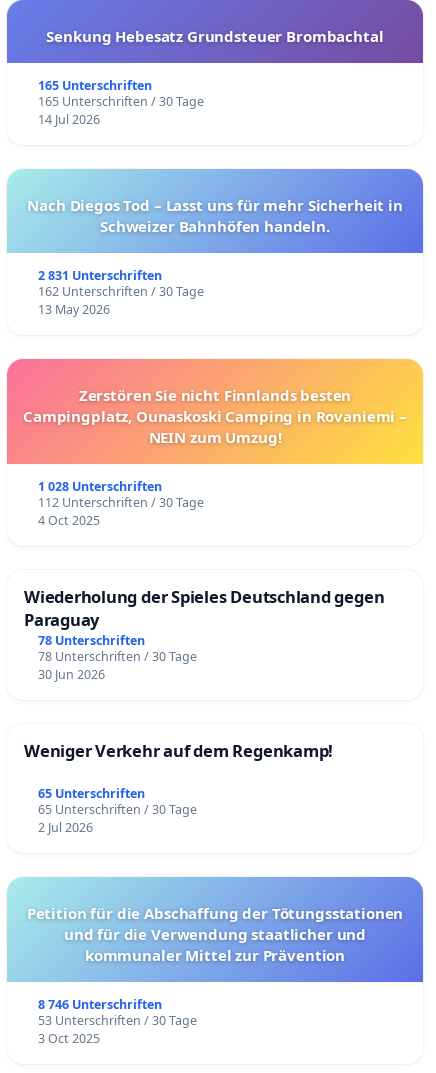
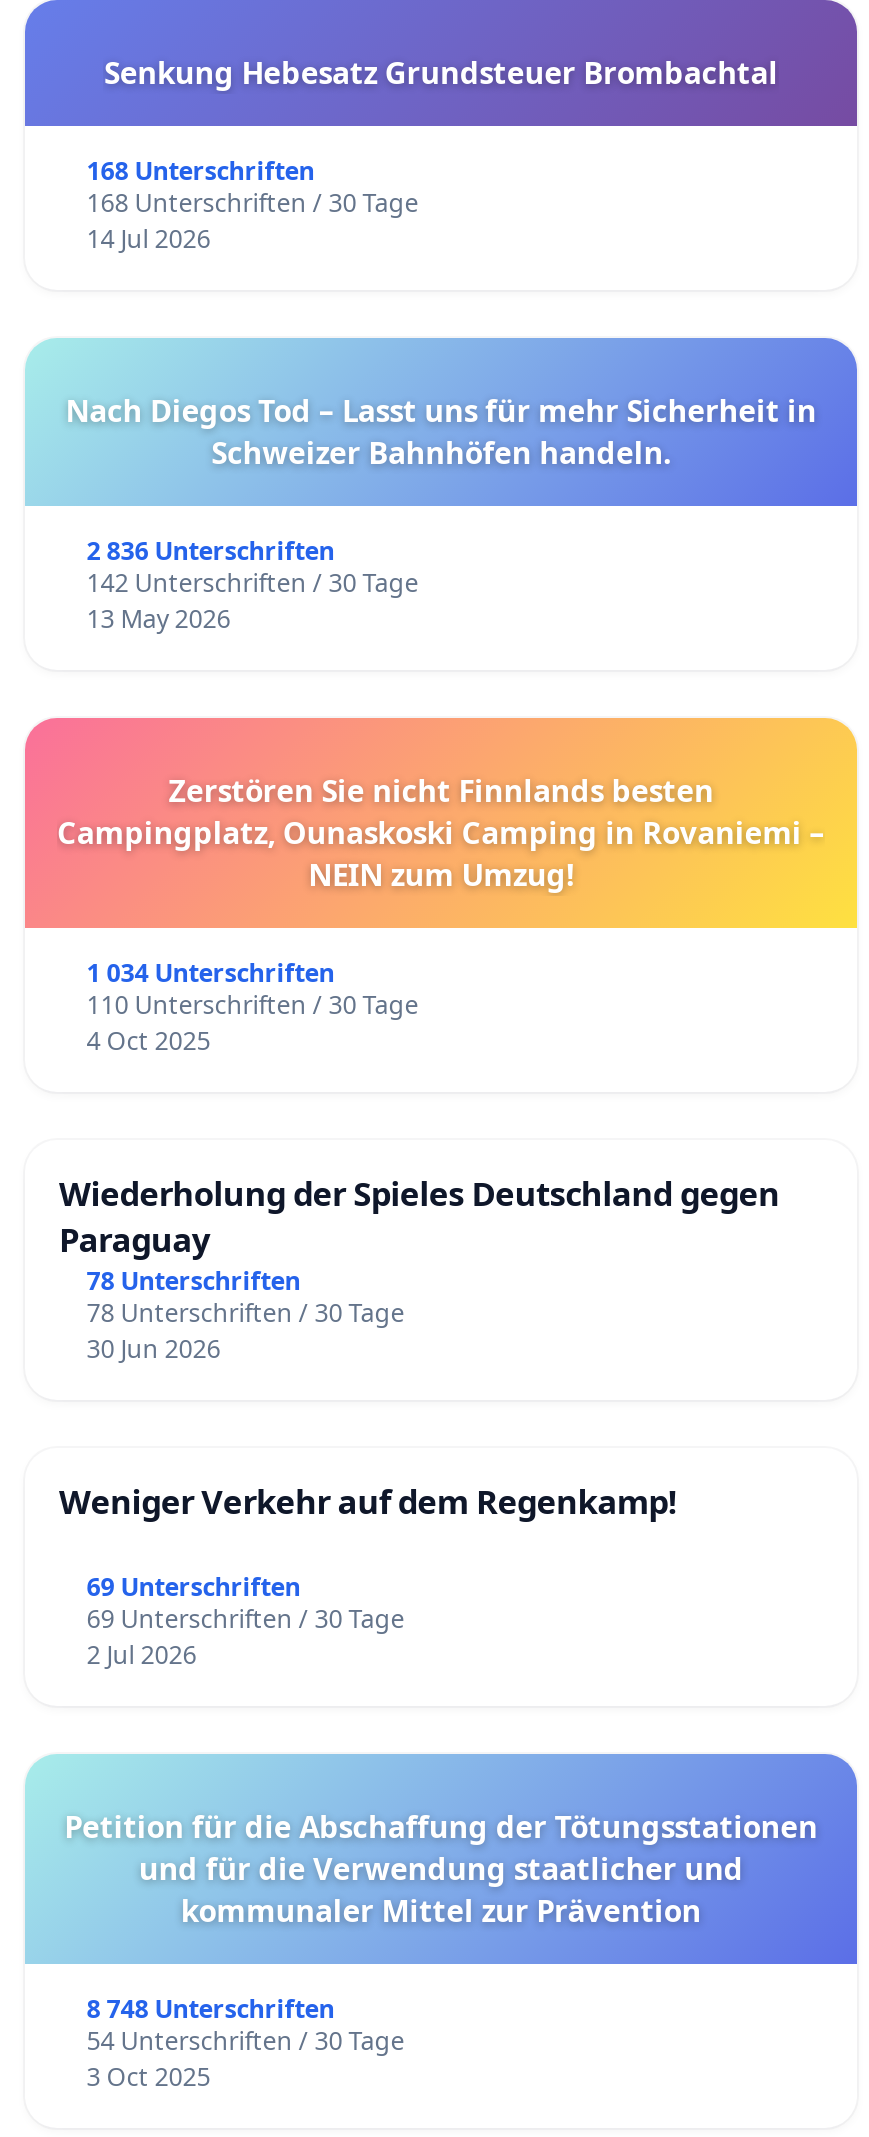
[38,77,152,94] 165 Unterschriften -> [87,154,315,188] 168 Unterschriften
[38,93,204,110] 165 Unterschriften / 30 Tage -> [87,186,419,220] 168 Unterschriften / 30 Tage
[38,267,162,284] 2 831 Unterschriften -> [87,534,335,568] 2 836 Unterschriften
[38,283,204,300] 162 Unterschriften / 30 Tage -> [87,566,419,600] 142 Unterschriften / 30 Tage
[38,478,162,495] 1 028 Unterschriften -> [87,956,335,990] 1 034 Unterschriften
[38,494,204,511] 112 Unterschriften / 30 Tage -> [87,988,419,1022] 110 Unterschriften / 30 Tage
[38,785,145,802] 65 Unterschriften -> [87,1571,301,1605] 69 Unterschriften
[38,801,197,818] 65 Unterschriften / 30 Tage -> [87,1603,405,1637] 69 Unterschriften / 30 Tage
[38,996,162,1013] 8 746 Unterschriften -> [87,1993,335,2027] 8 748 Unterschriften
[38,1012,197,1029] 53 Unterschriften / 30 Tage -> [87,2025,405,2059] 54 Unterschriften / 30 Tage

